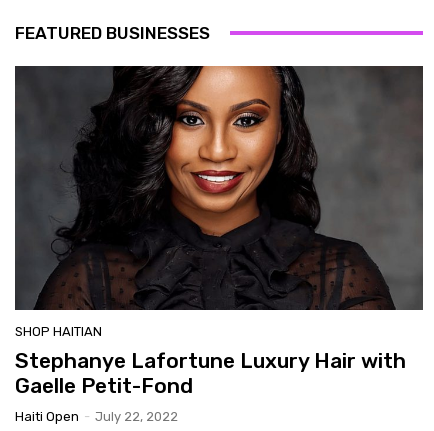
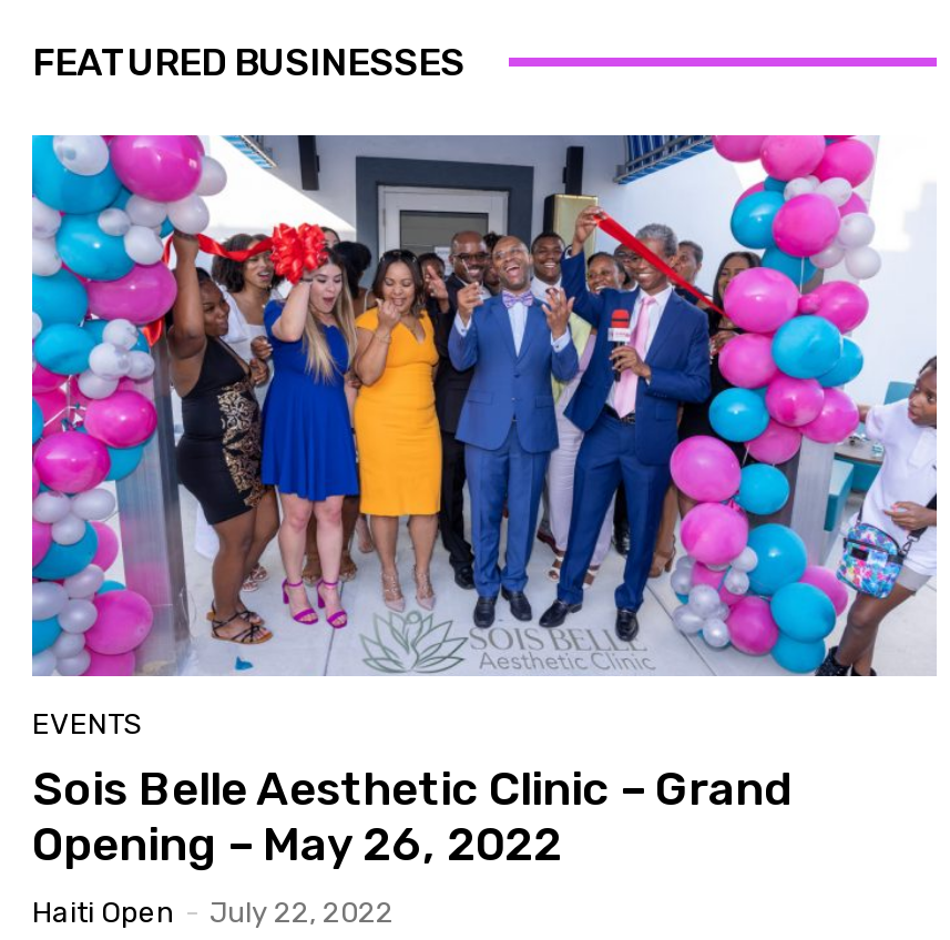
[14,65,424,398] [image] | SHOP HAITIAN | Stephanye Lafortune Luxury Hair with | Gaelle Petit-Fond -> [30,133,937,872] [image] | EVENTS | Sois Belle Aesthetic Clinic – Grand | Opening – May 26, 2022

